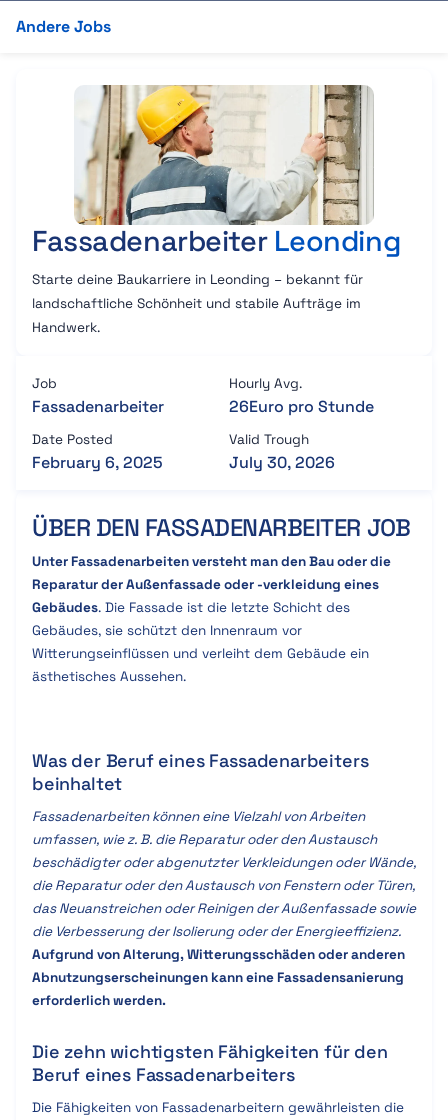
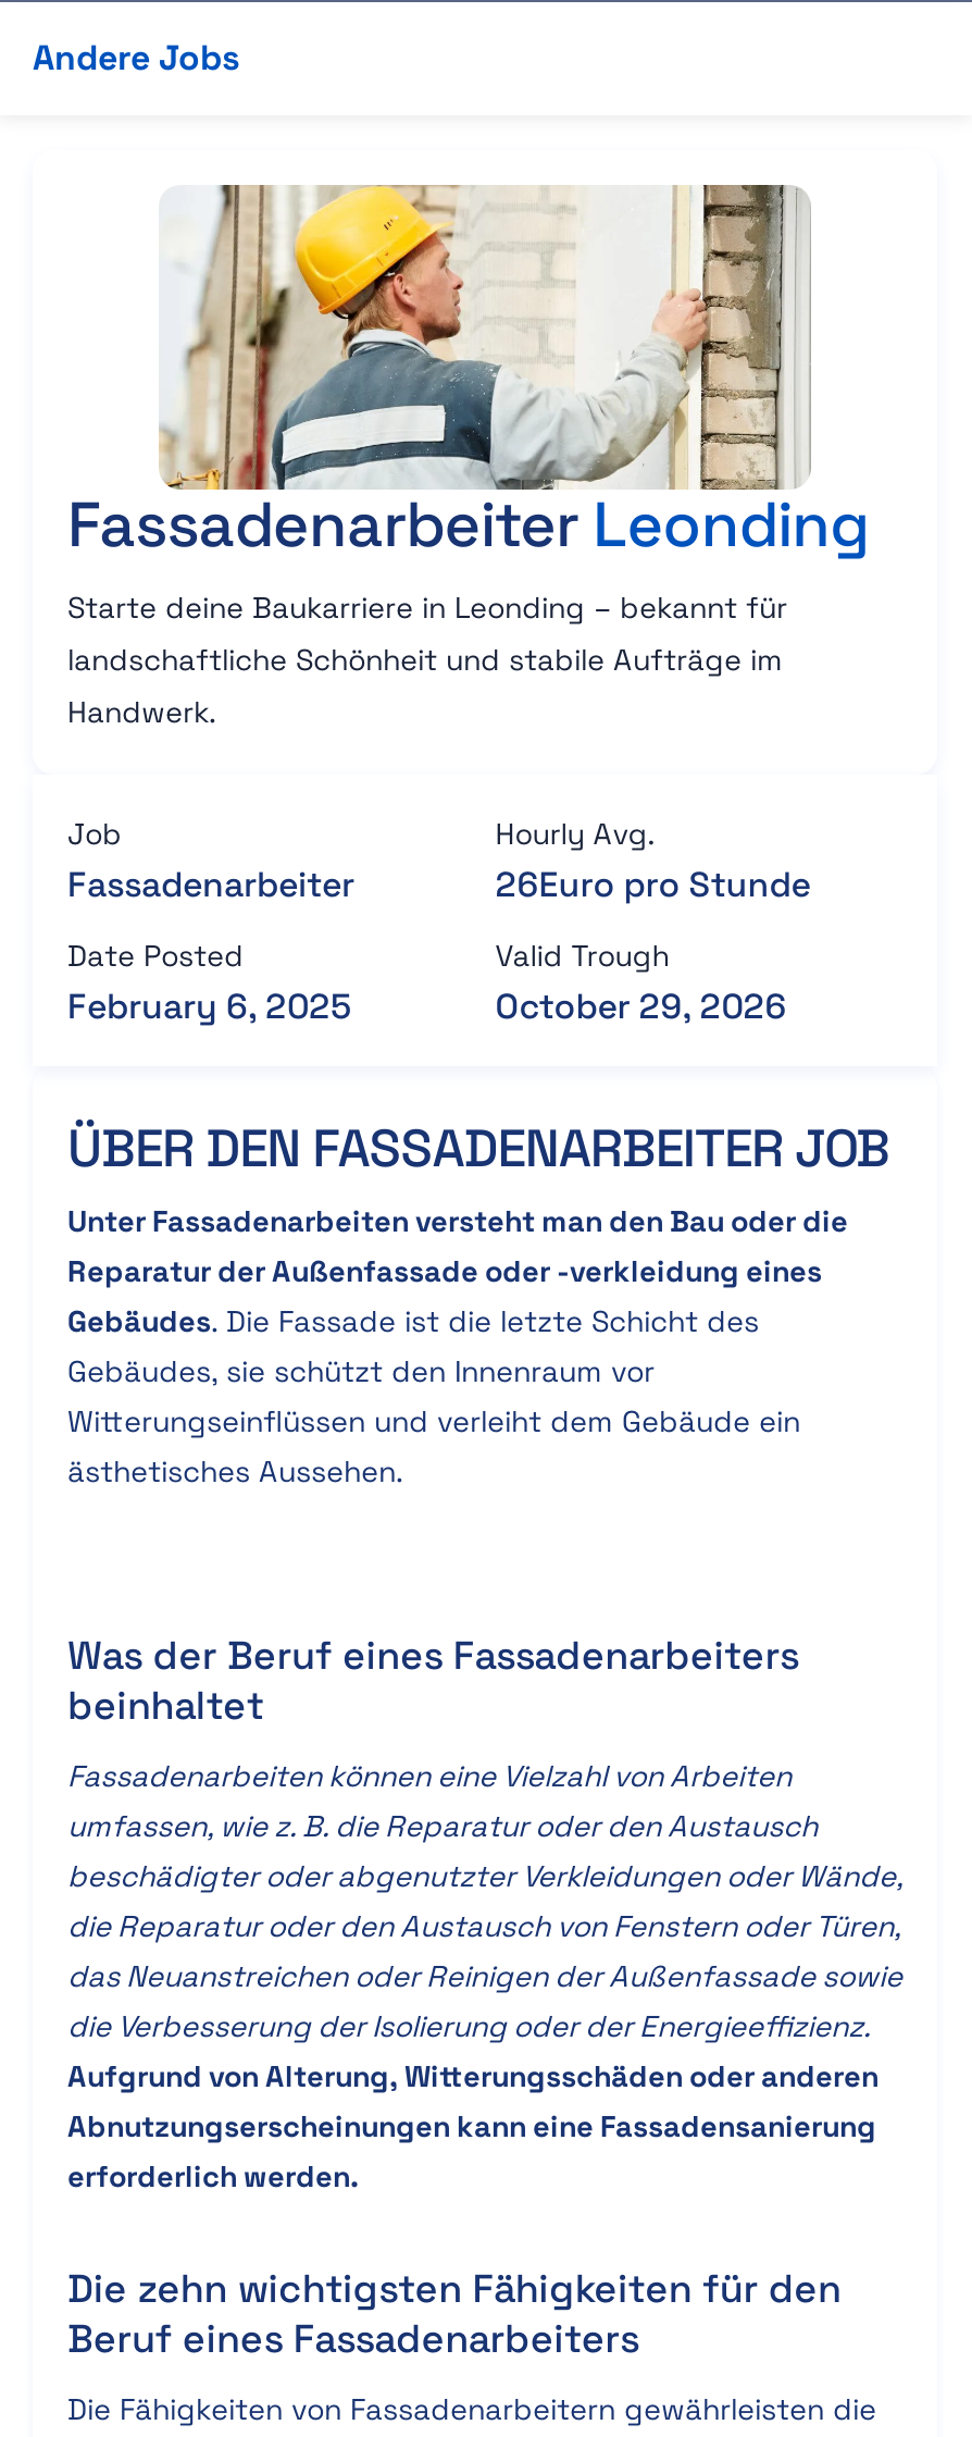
[229,452,335,473] July 30, 2026 -> [495,983,787,1029] October 29, 2026

